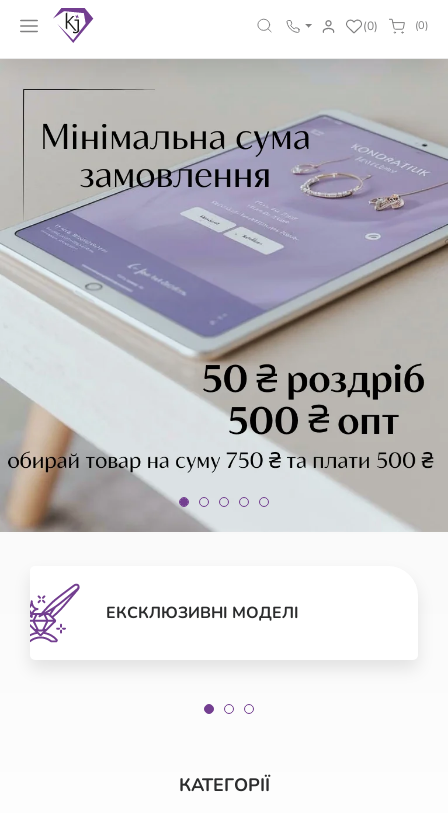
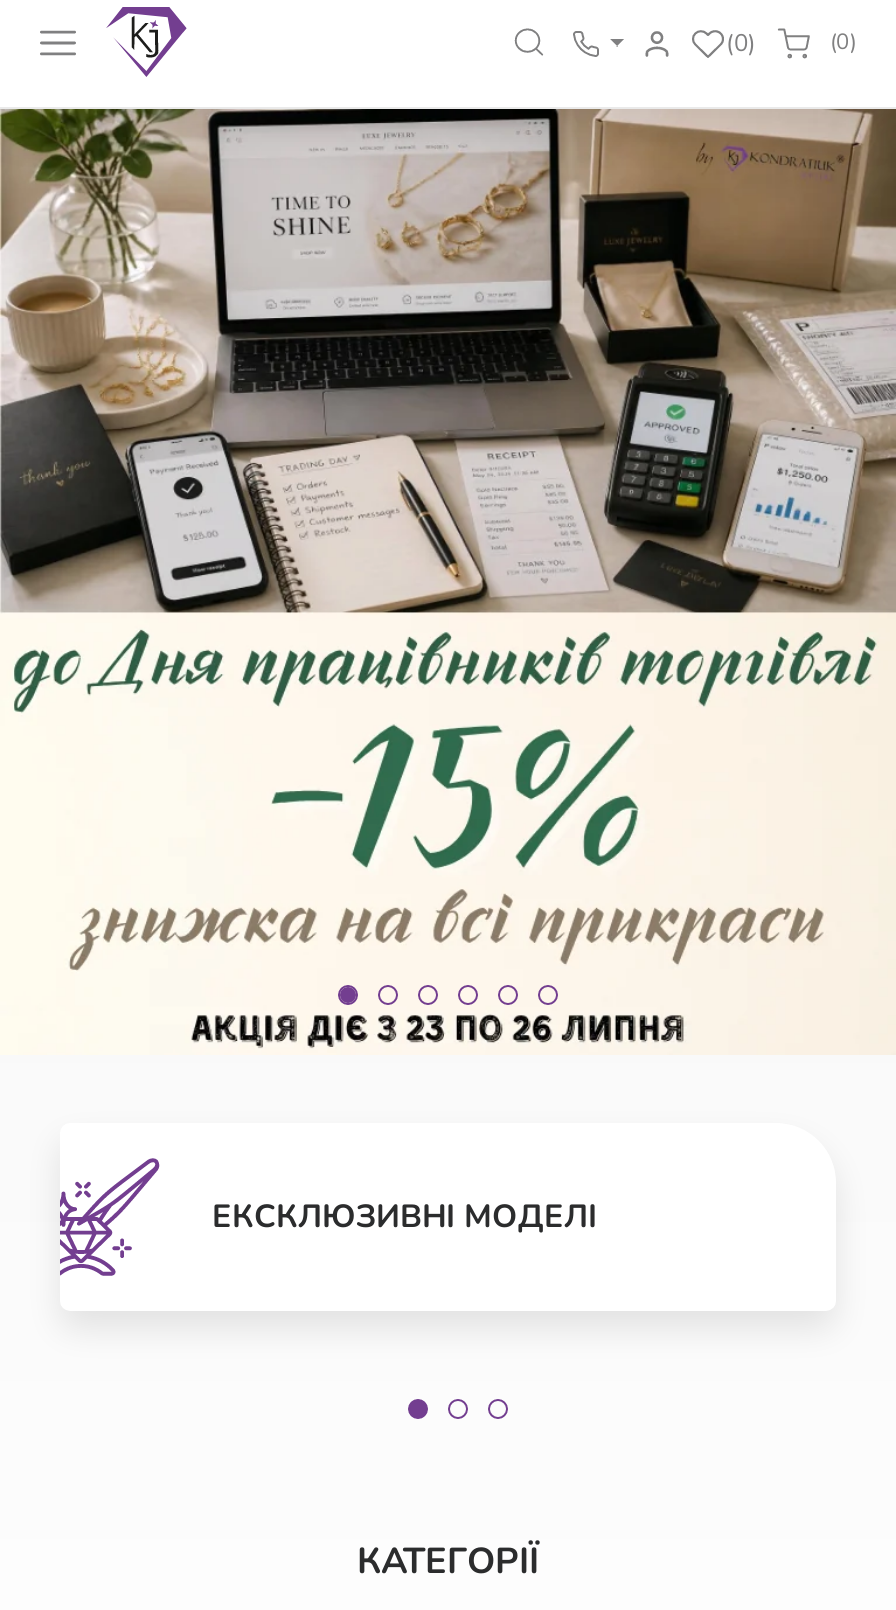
[3,60,445,533] [image] -> [6,109,890,1055] [image]

